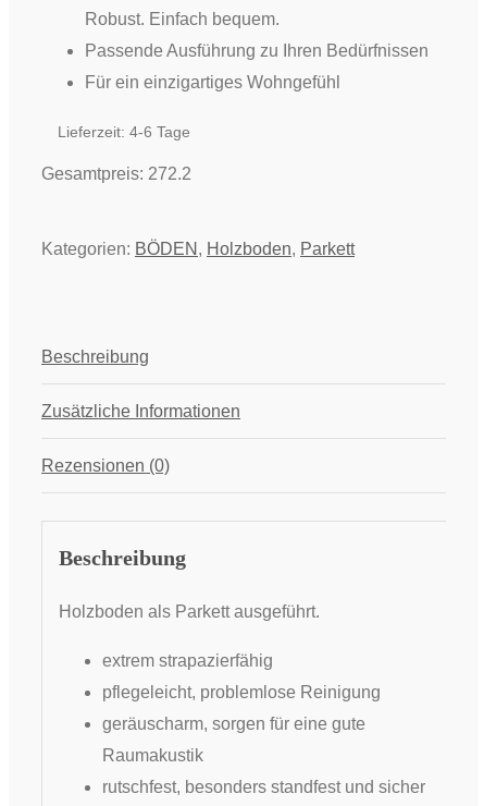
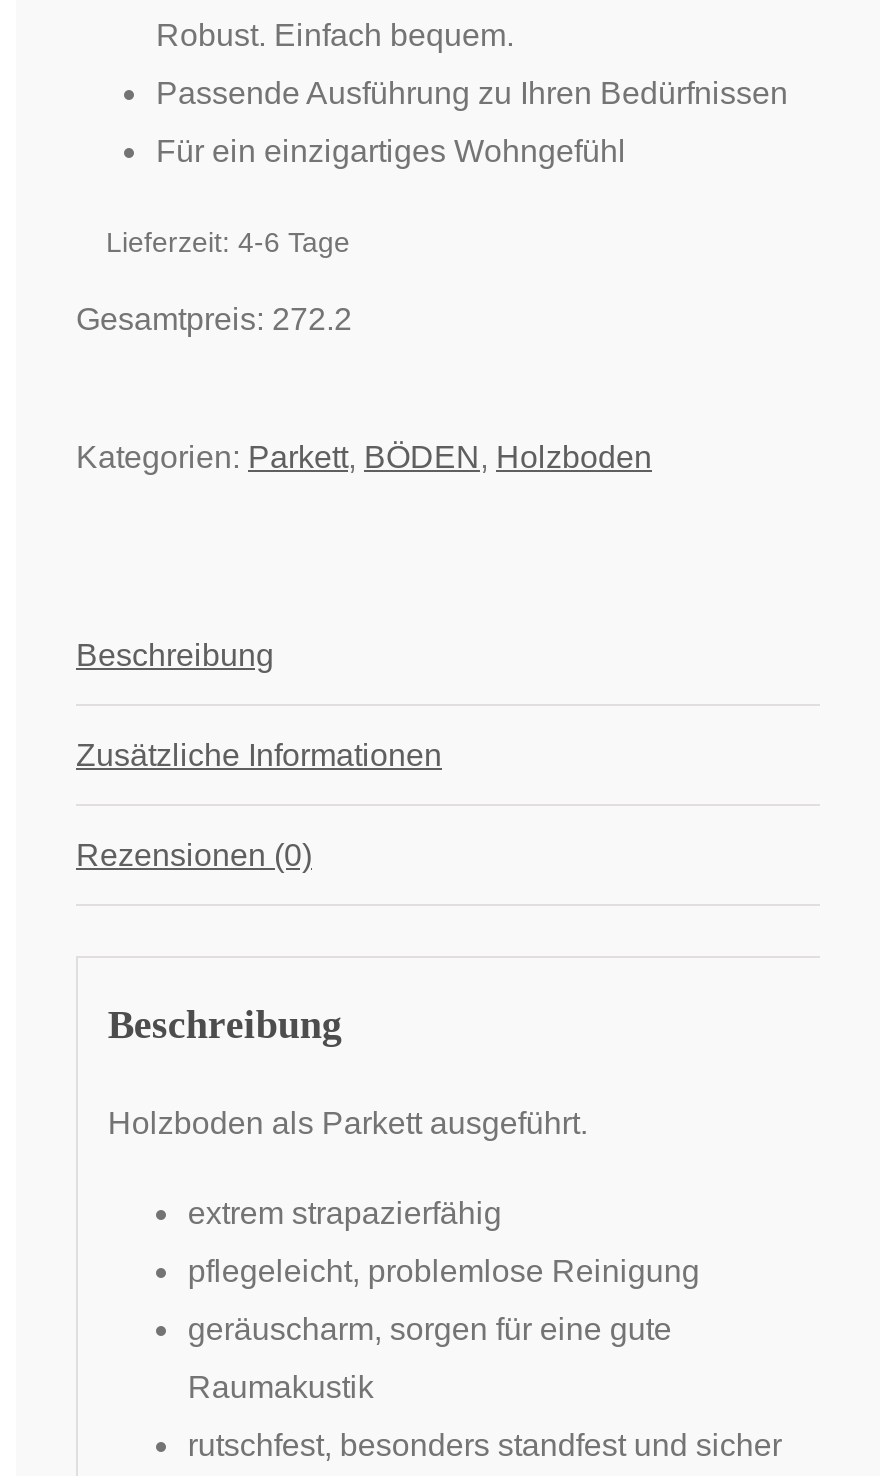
[41,240,355,258] Kategorien: BÖDEN, Holzboden, Parkett -> [76,441,652,475] Kategorien: Parkett, BÖDEN, Holzboden

